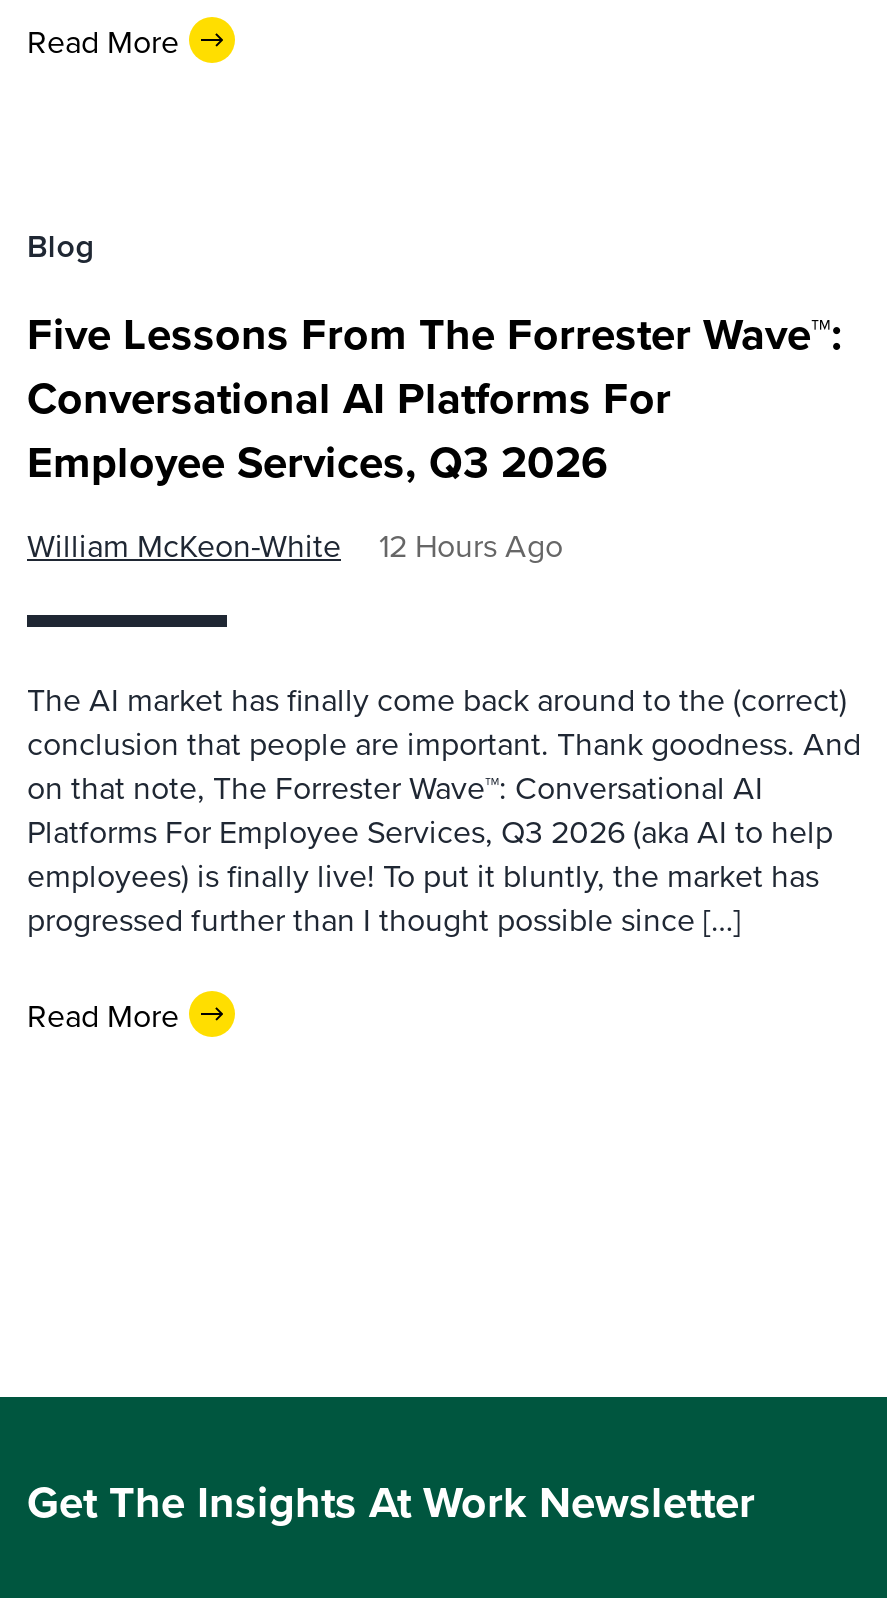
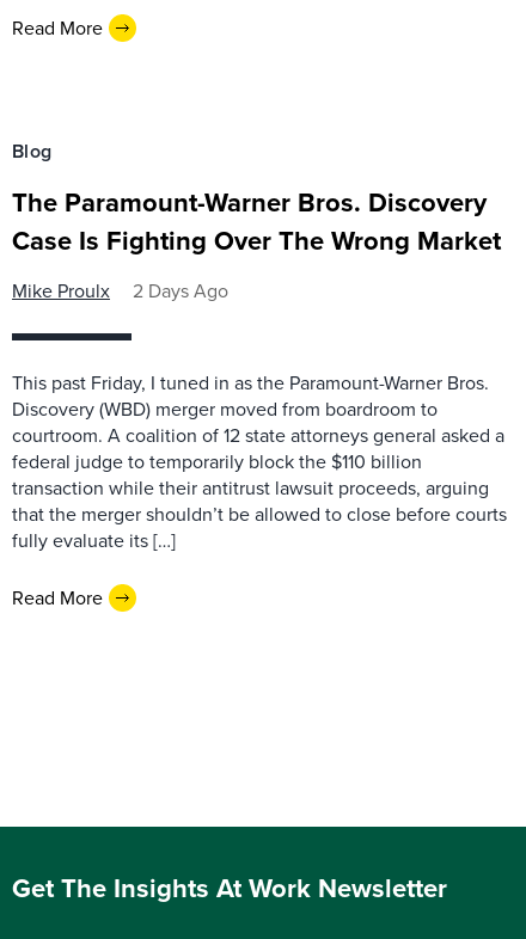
[27,301,861,941] Five Lessons From The Forrester Wave™: | Conversational AI Platforms For | Employee Services, Q3 2026 | William McKeon-White | 12 Hours Ago | The AI market has finally come back around to the (correct) | conclusion that people are important. Thank goodness. And | on that note, The Forrester Wave™: Conversational AI | Platforms For Employee Services, Q3 2026 (aka AI to help | employees) is finally live! To put it bluntly, the market has | progressed further than I thought possible since […] -> [12,183,507,554] The Paramount-Warner Bros. Discovery | Case Is Fighting Over The Wrong Market | Mike Proulx | 2 Days Ago | This past Friday, I tuned in as the Paramount-Warner Bros. | Discovery (WBD) merger moved from boardroom to | courtroom. A coalition of 12 state attorneys general asked a | federal judge to temporarily block the $110 billion | transaction while their antitrust lawsuit proceeds, arguing | that the merger shouldn’t be allowed to close before courts | fully evaluate its […]

